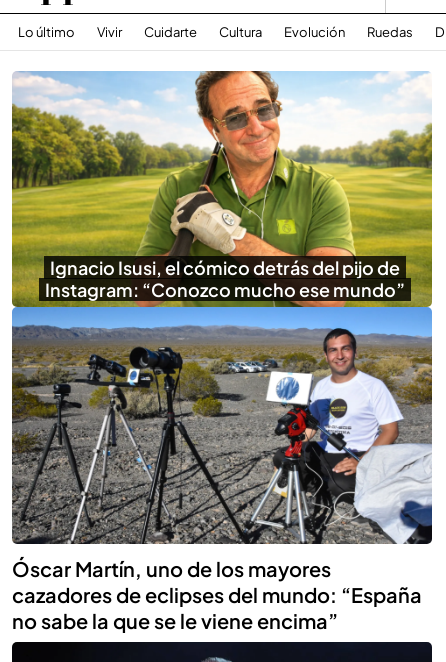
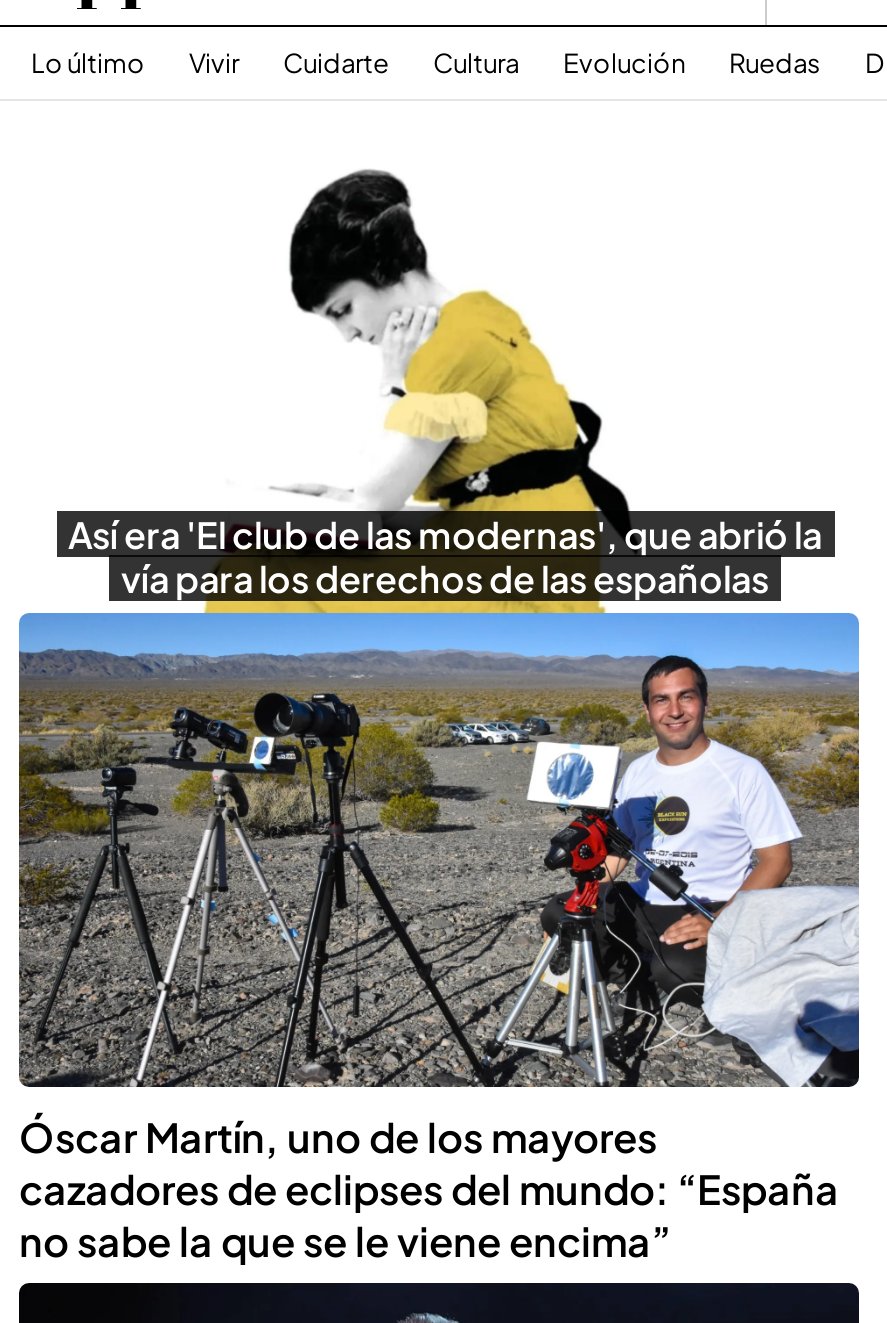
[11,70,433,308] [image] | Ignacio Isusi, el cómico detrás del pijo de | Instagram: “Conozco mucho ese mundo” -> [19,141,859,615] [image] | Así era 'El club de las modernas', que abrió la | vía para los derechos de las españolas

